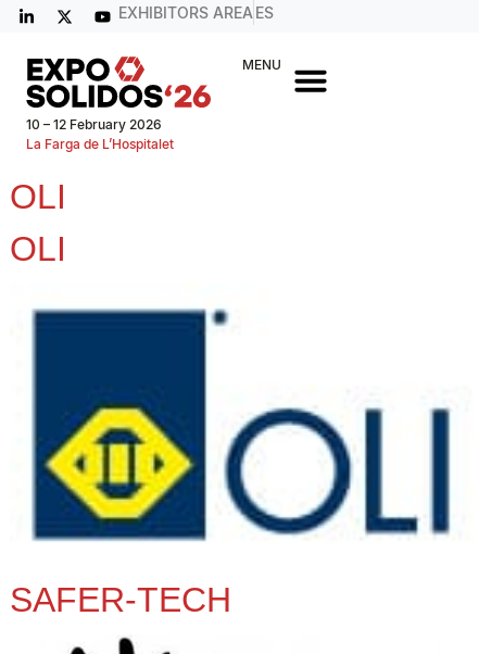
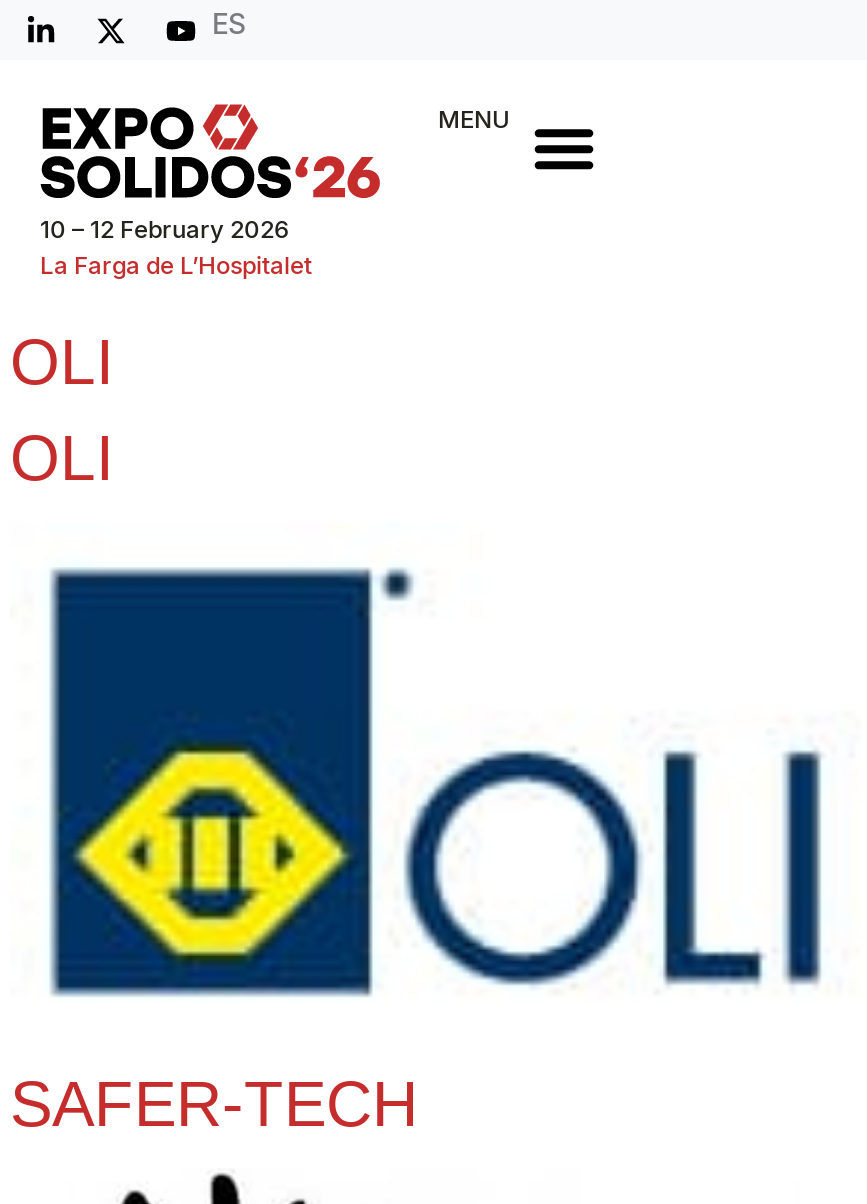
[118,3,274,22] EXHIBITORS AREA ES -> [212,6,246,40] ES

